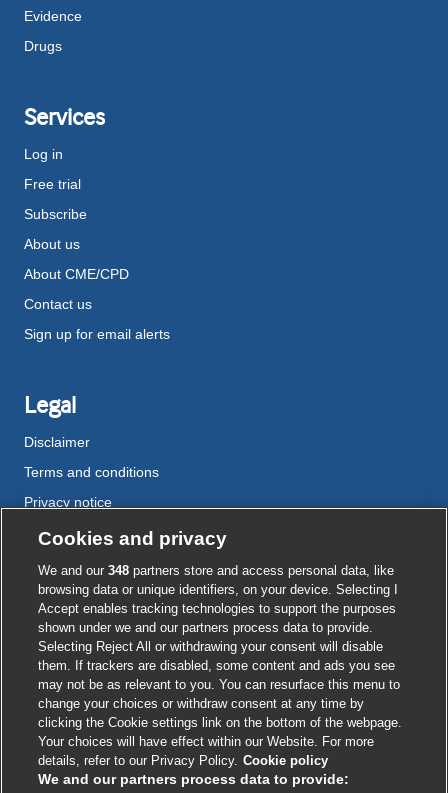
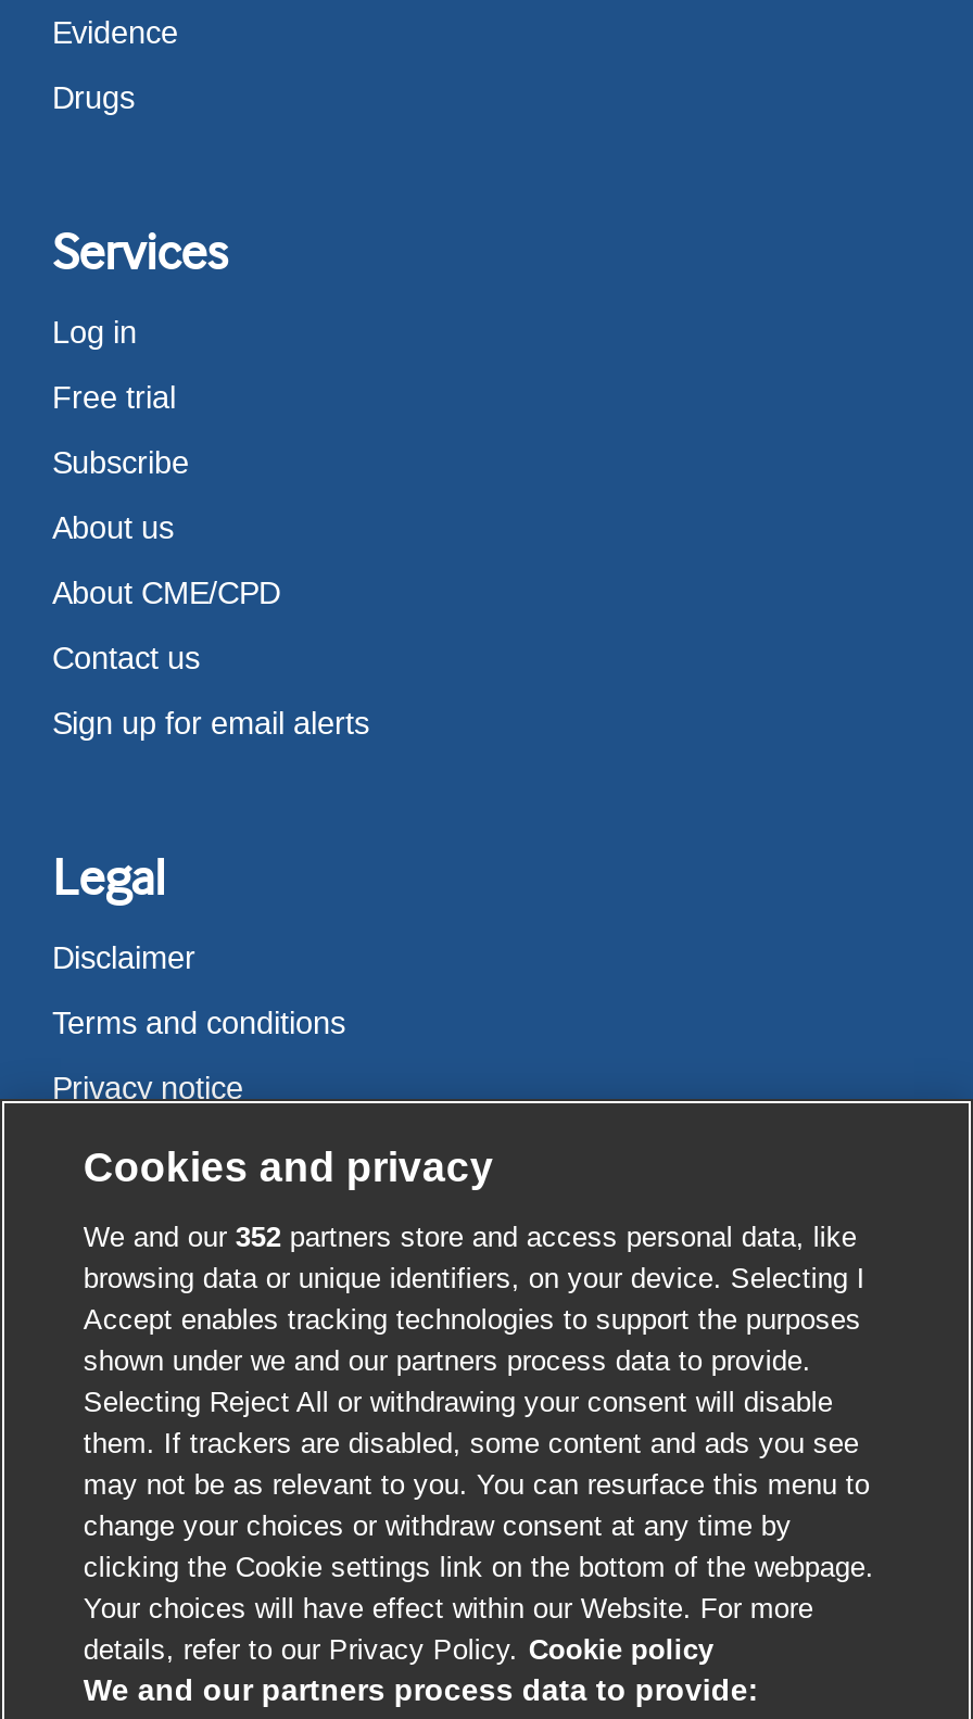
[38,563,394,578] We and our 348 partners store and access personal data, like -> [83,1221,857,1253] We and our 352 partners store and access personal data, like

